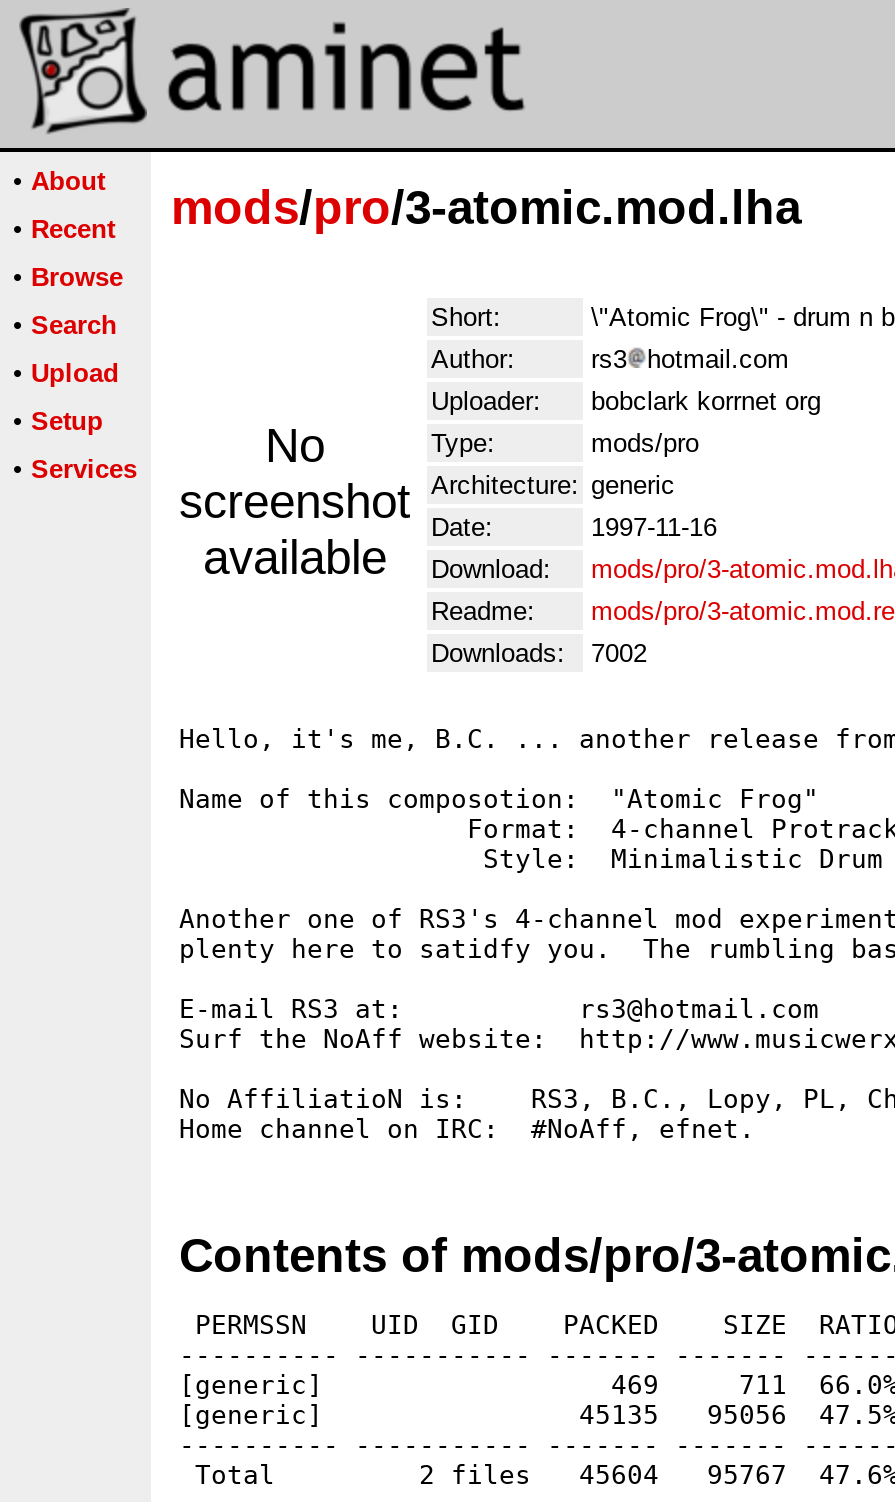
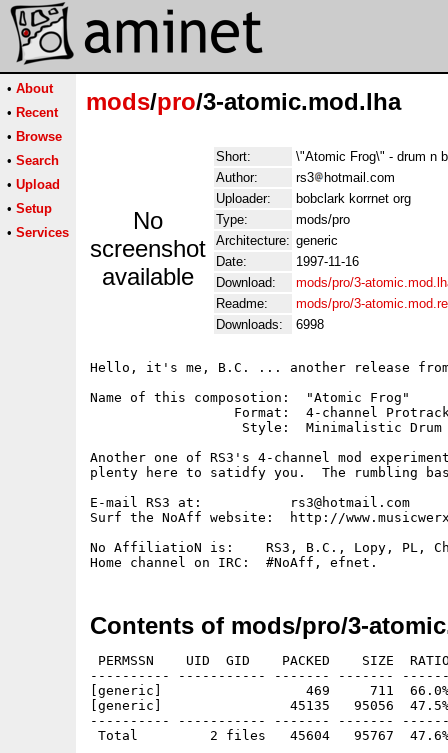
[431,638,647,668] Downloads: 7002 -> [216,317,324,332] Downloads: 6998

